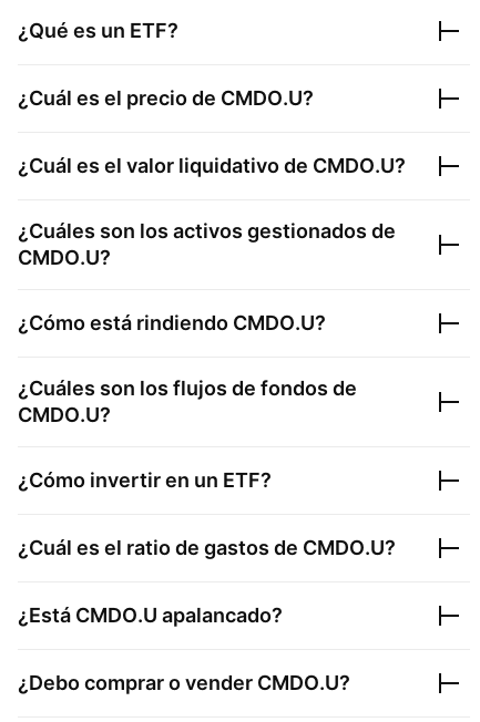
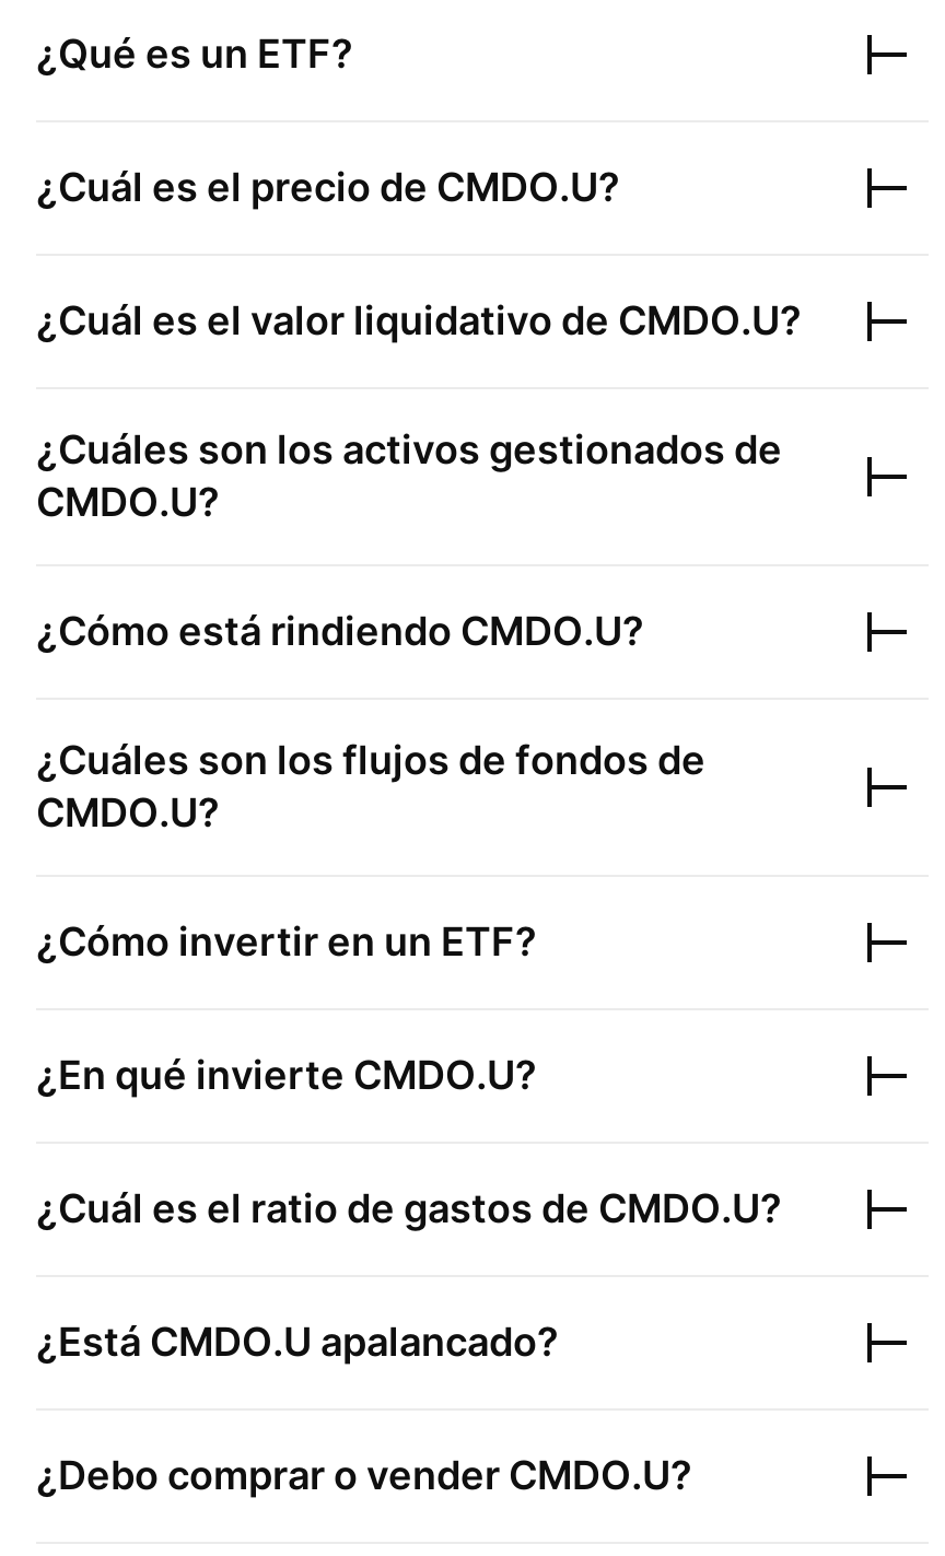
none -> [36,1052,537,1098] ¿En qué invierte CMDO.U?

